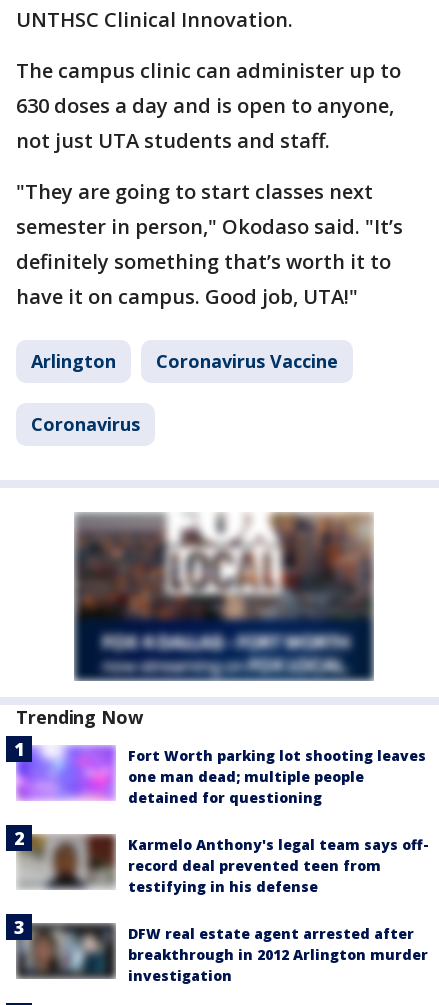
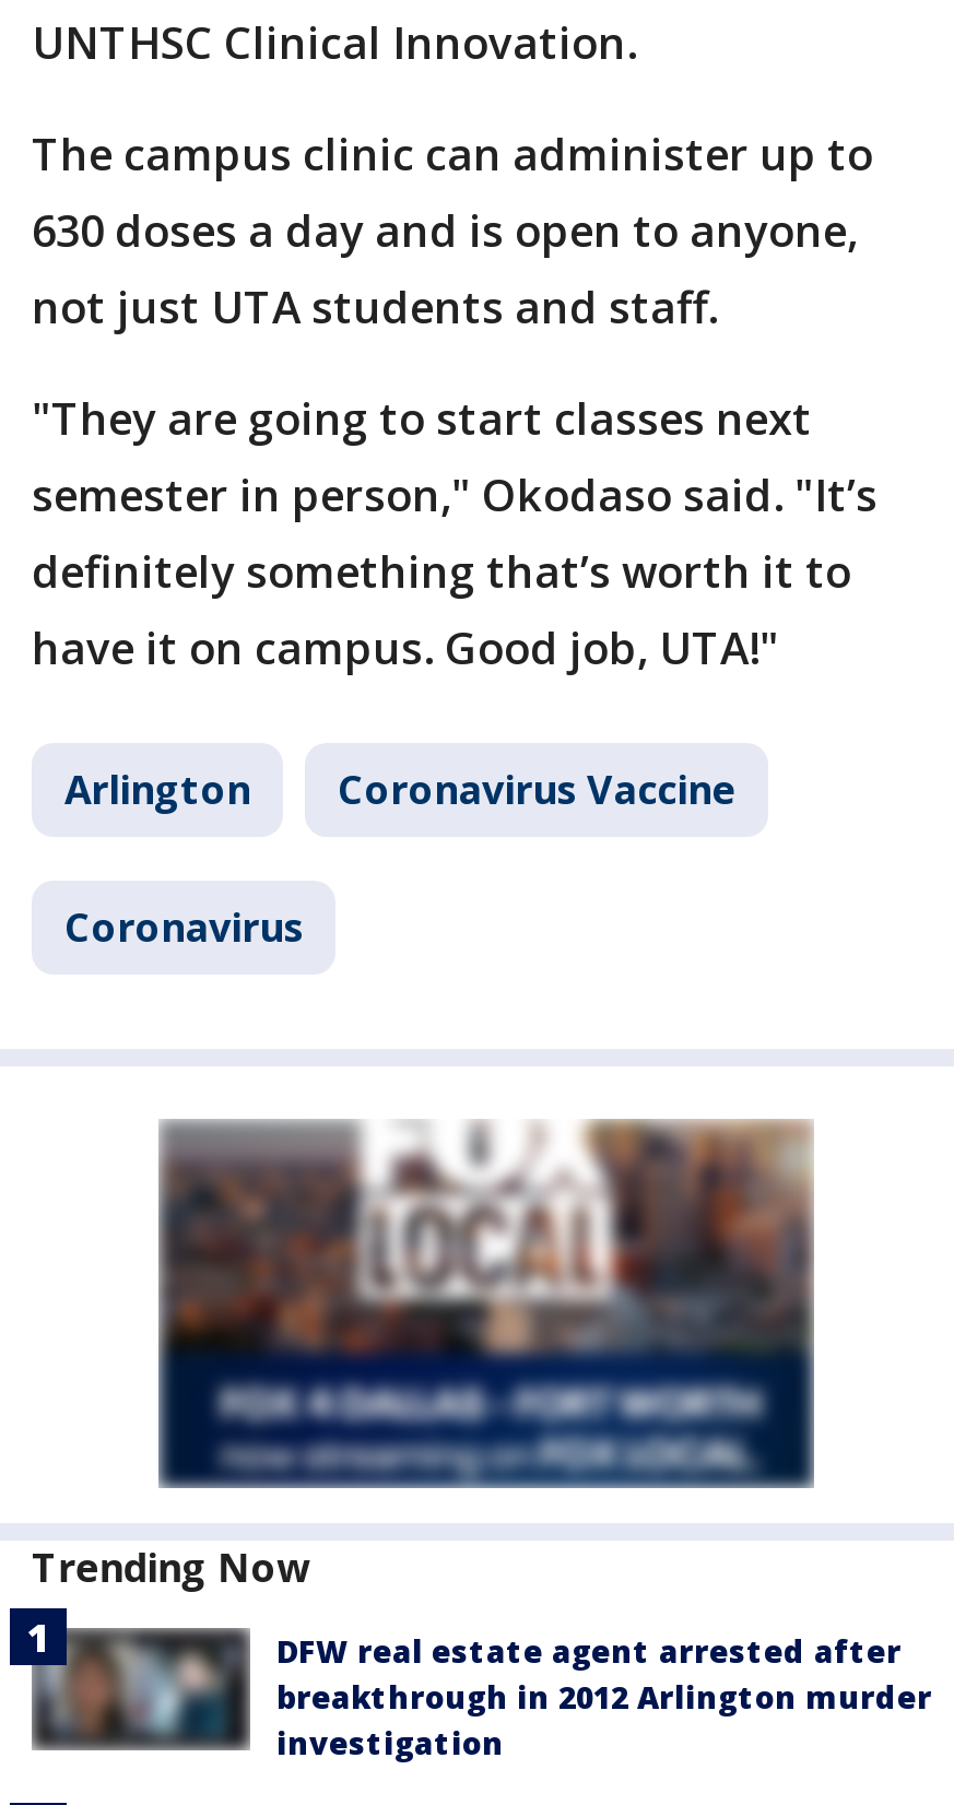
[16,745,429,896] [image] | Fort Worth parking lot shooting leaves | one man dead; multiple people | detained for questioning | Karmelo Anthony's legal team says off- | record deal prevented teen from | testifying in his defense -> none
[6,831,114,890] [image] -> none

